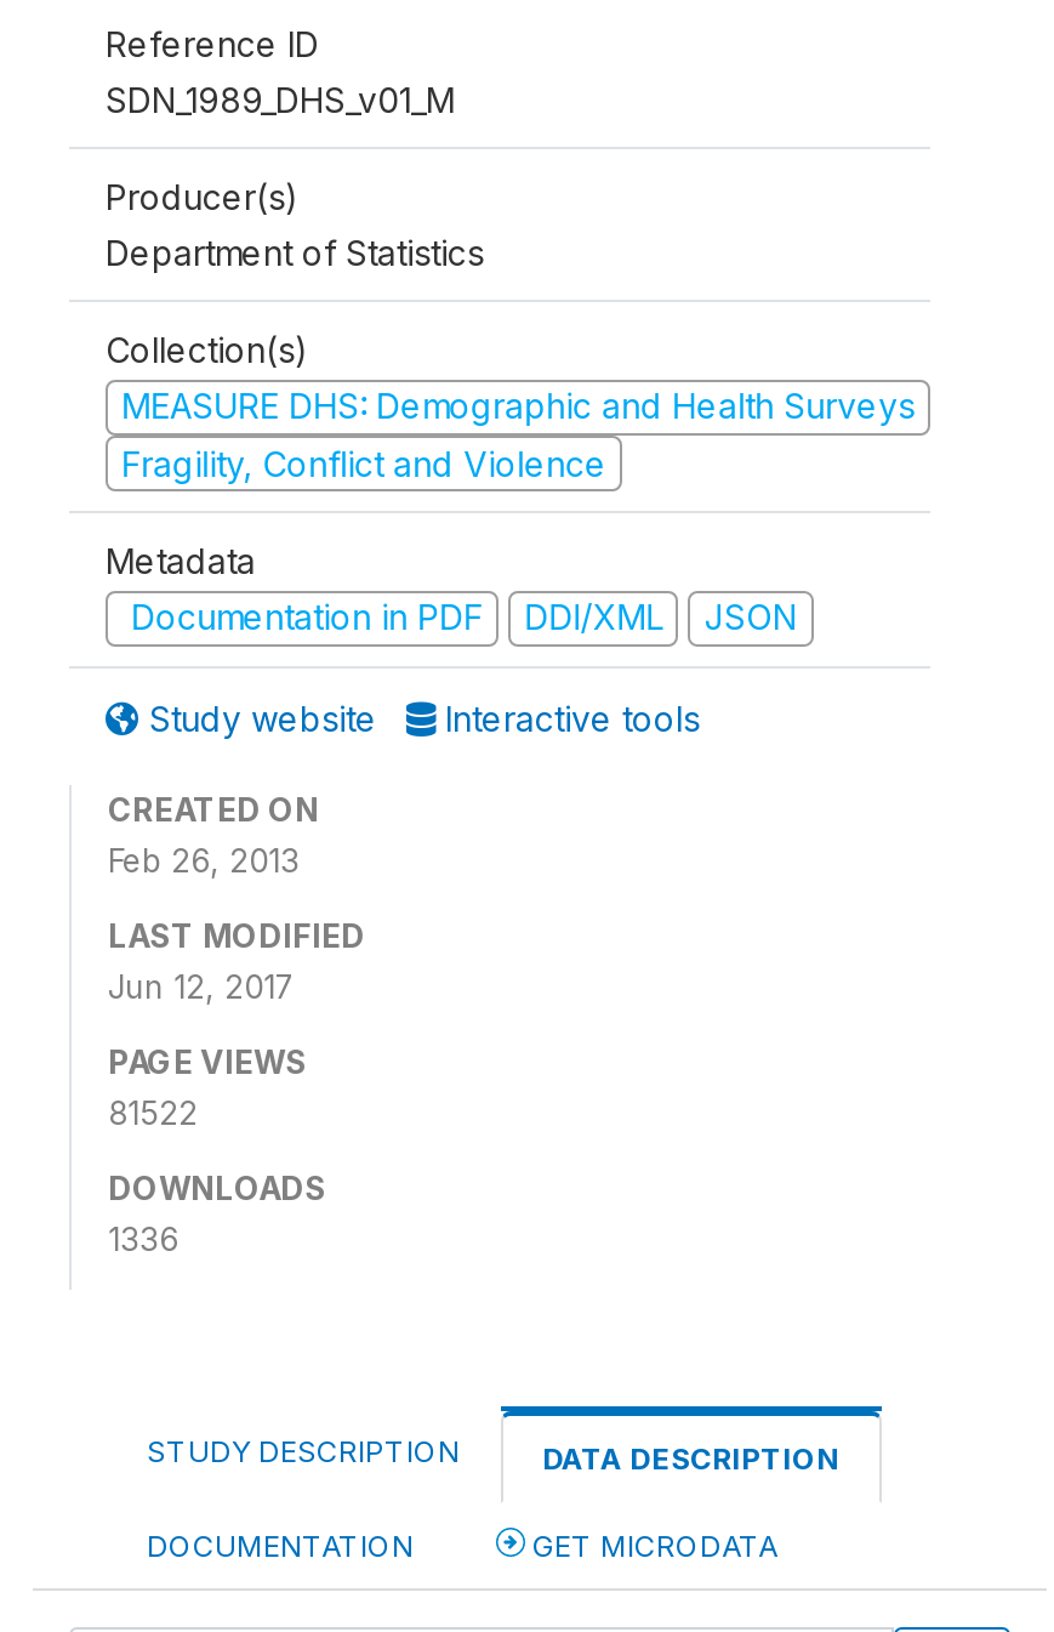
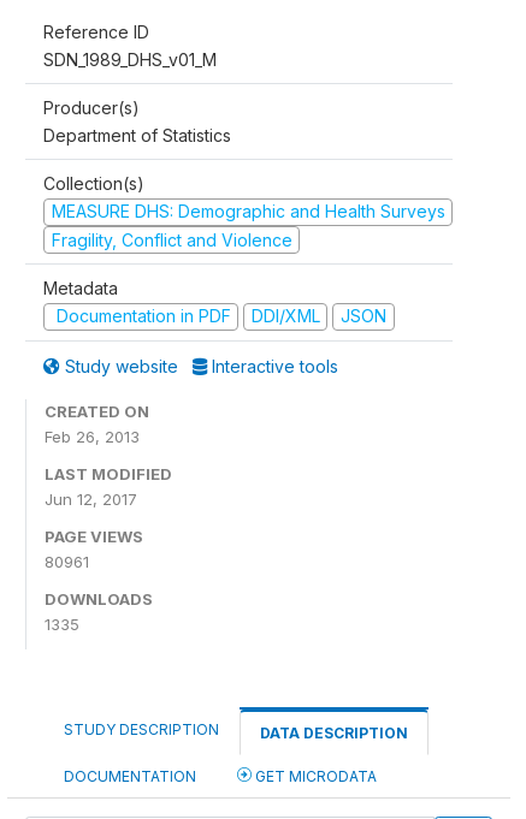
[108,1092,198,1131] 81522 -> [45,551,89,571] 80961
[108,1218,178,1257] 1336 -> [45,614,79,633] 1335

